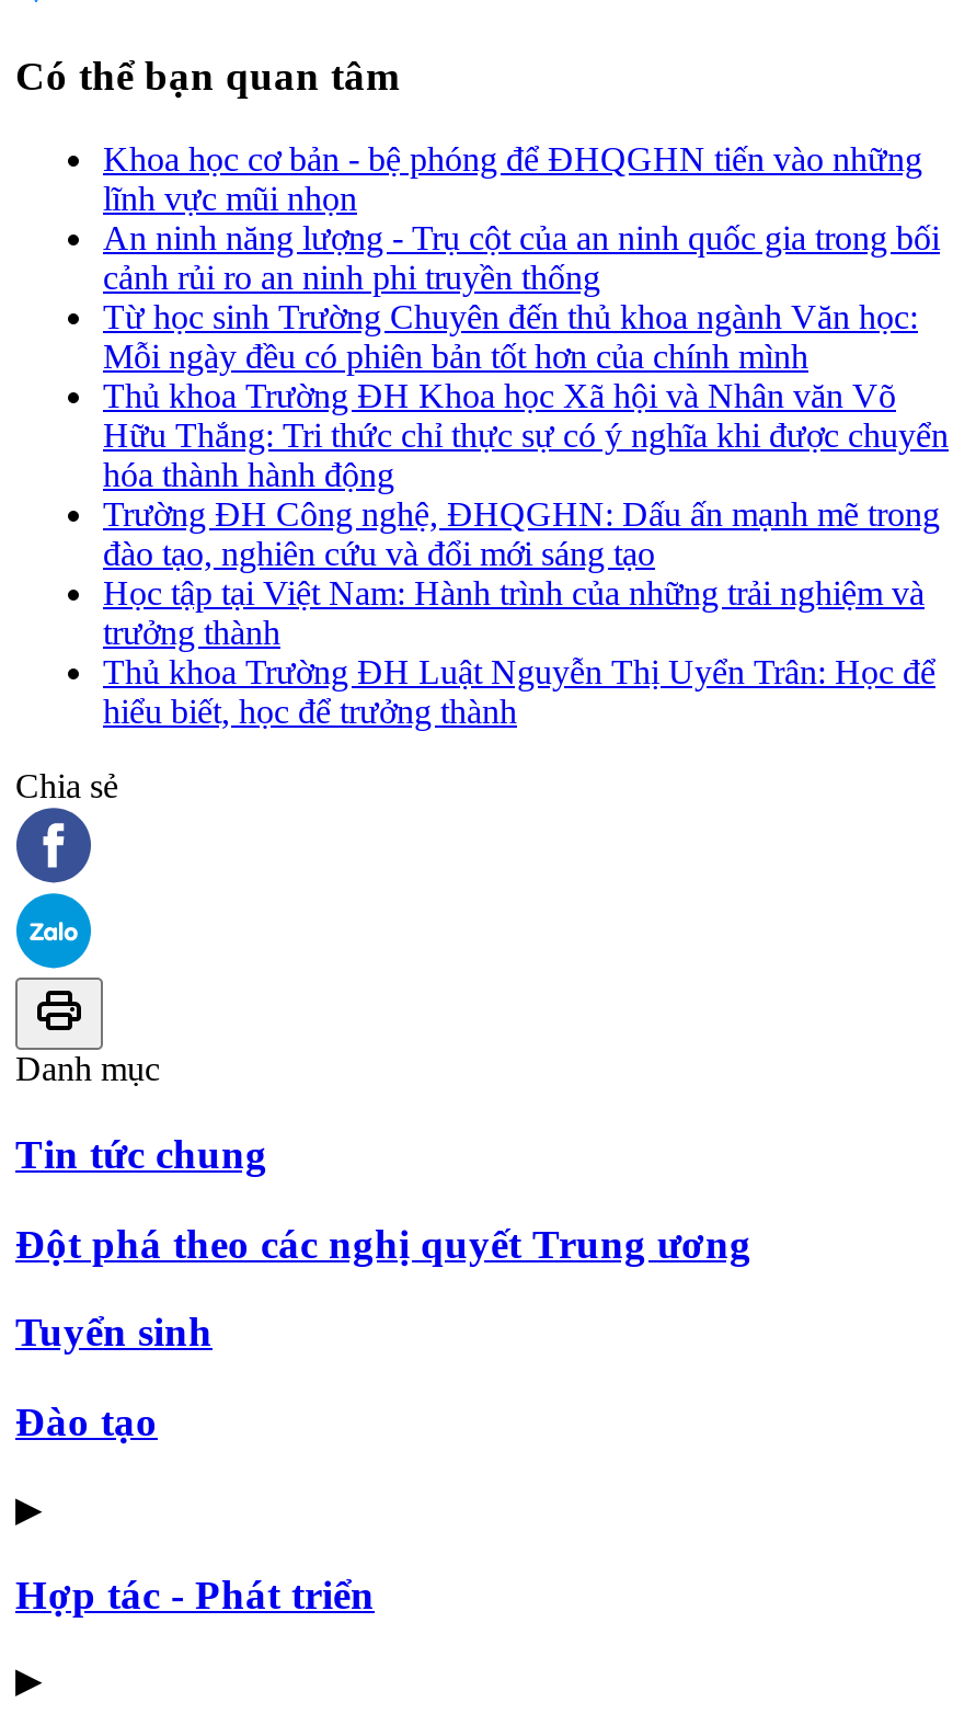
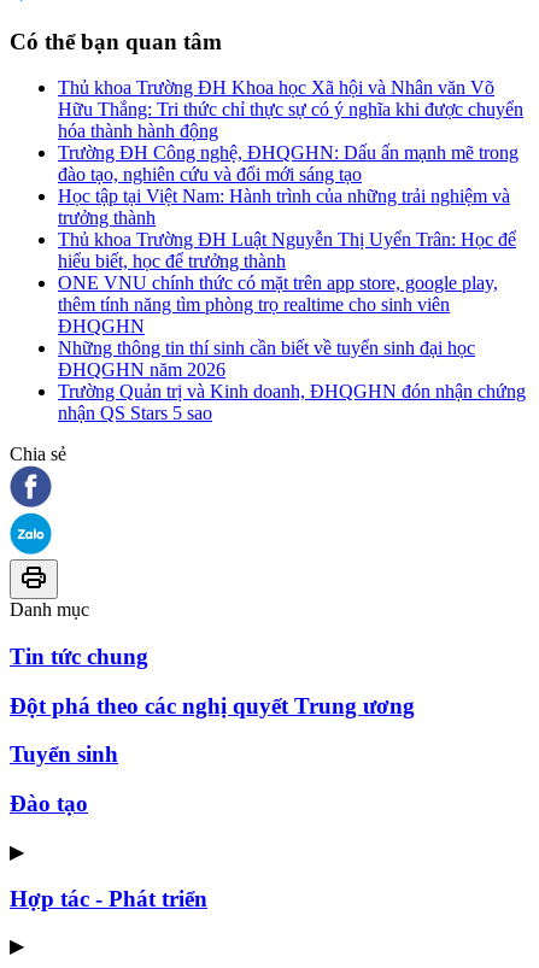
[103,141,940,375] Khoa học cơ bản - bệ phóng để ĐHQGHN tiến vào những | lĩnh vực mũi nhọn | An ninh năng lượng - Trụ cột của an ninh quốc gia trong bối | cảnh rủi ro an ninh phi truyền thống | Từ học sinh Trường Chuyên đến thủ khoa ngành Văn học: | Mỗi ngày đều có phiên bản tốt hơn của chính mình -> none
moved [103,377,949,730] -> [58,77,523,271]: Thủ khoa Trường ĐH Khoa học Xã hội và Nhân văn Võ | Hữu Thắng: Tri thức chỉ thực sự có ý nghĩa khi được chuyển | hóa thành hành động | ... | Thủ khoa Trường ĐH Luật Nguyễn Thị Uyển Trân: Học để | hiểu biết, học để trưởng thành
none -> [58,273,526,423] ONE VNU chính thức có mặt trên app store, google play, | thêm tính năng tìm phòng trọ realtime cho sinh viên | ĐHQGHN | Những thông tin thí sinh cần biết về tuyển sinh đại học | ĐHQGHN năm 2026 | Trường Quản trị và Kinh doanh, ĐHQGHN đón nhận chứng | nhận QS Stars 5 sao

